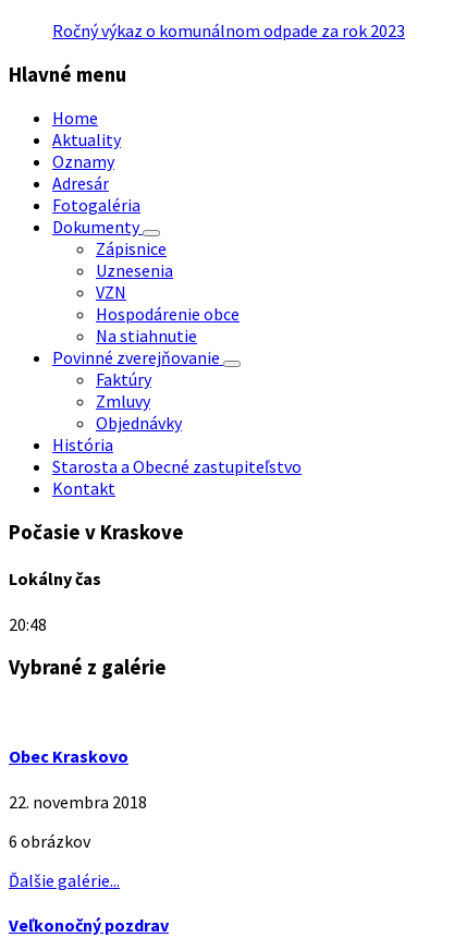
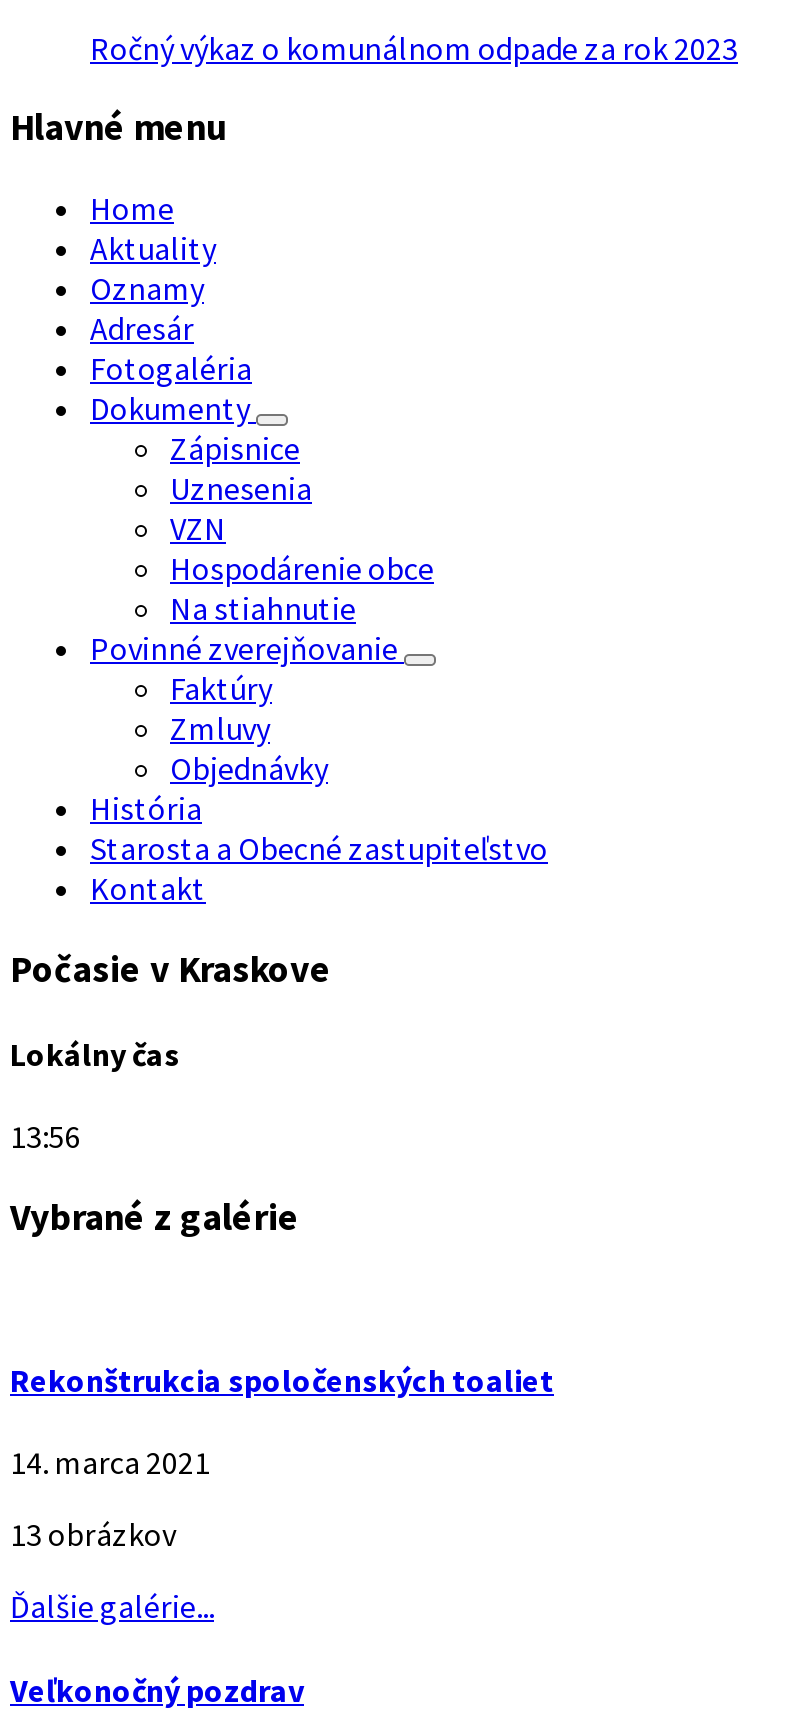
[9,613,47,635] 20:48 -> [10,1117,80,1157] 13:56
[9,746,128,767] Obec Kraskovo -> [10,1361,554,1401] Rekonštrukcia spoločenských toaliet
[9,790,147,812] 22. novembra 2018 -> [10,1443,210,1483] 14. marca 2021
[9,830,90,851] 6 obrázkov -> [10,1515,176,1555] 13 obrázkov

